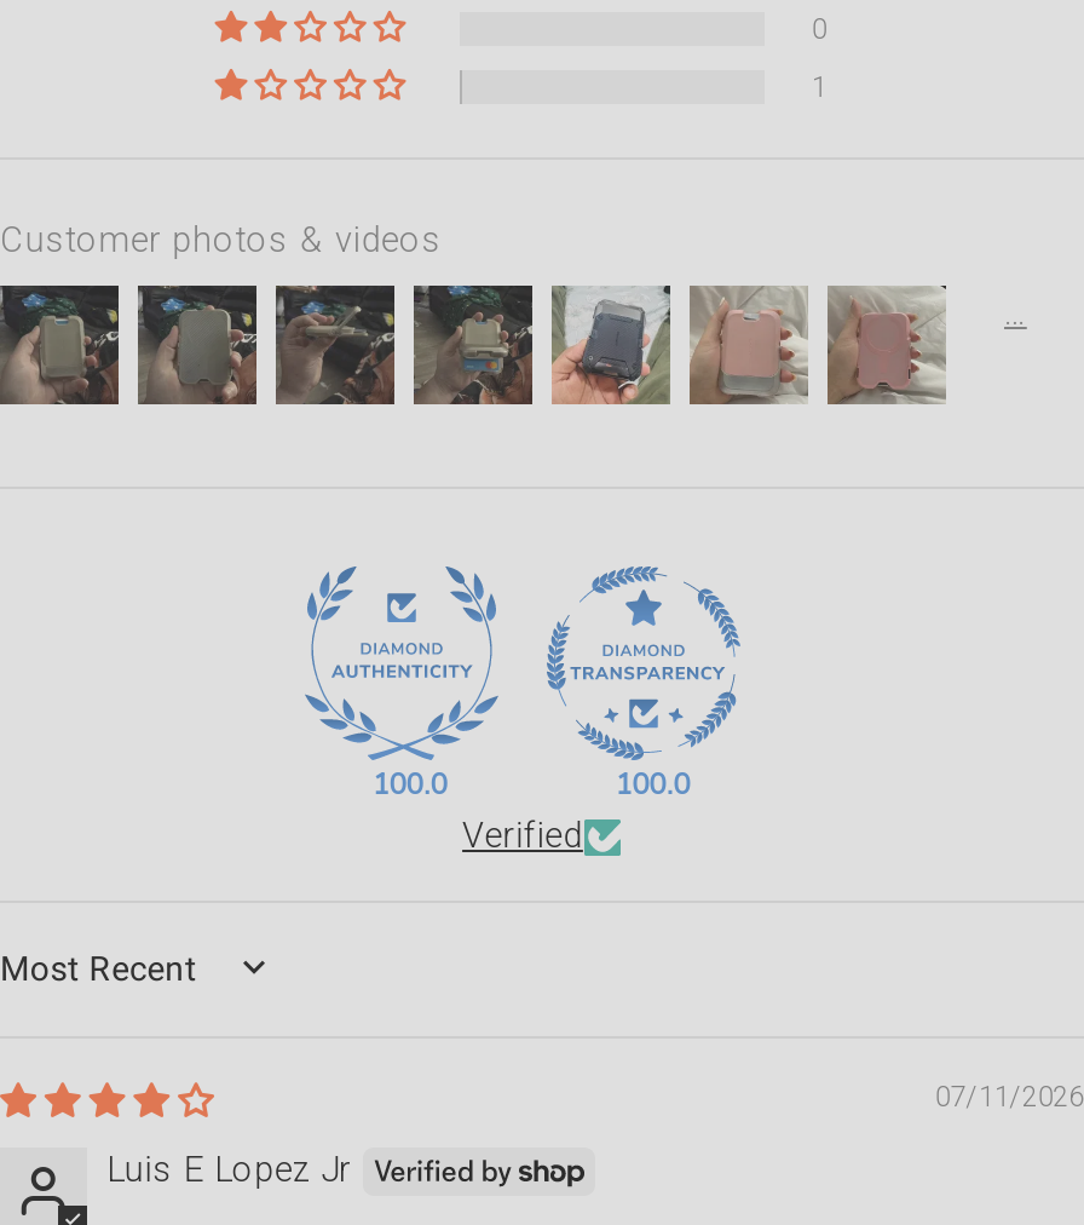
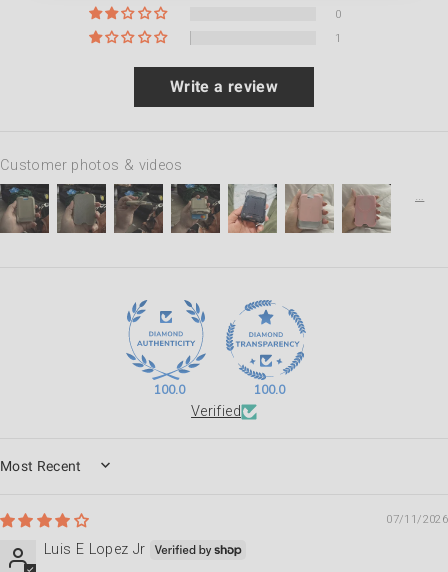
none -> [170,77,278,96] Write a review

